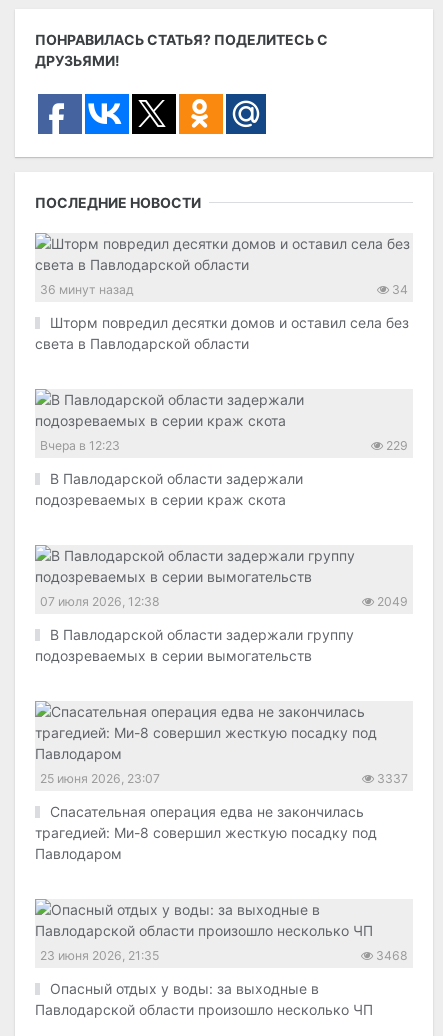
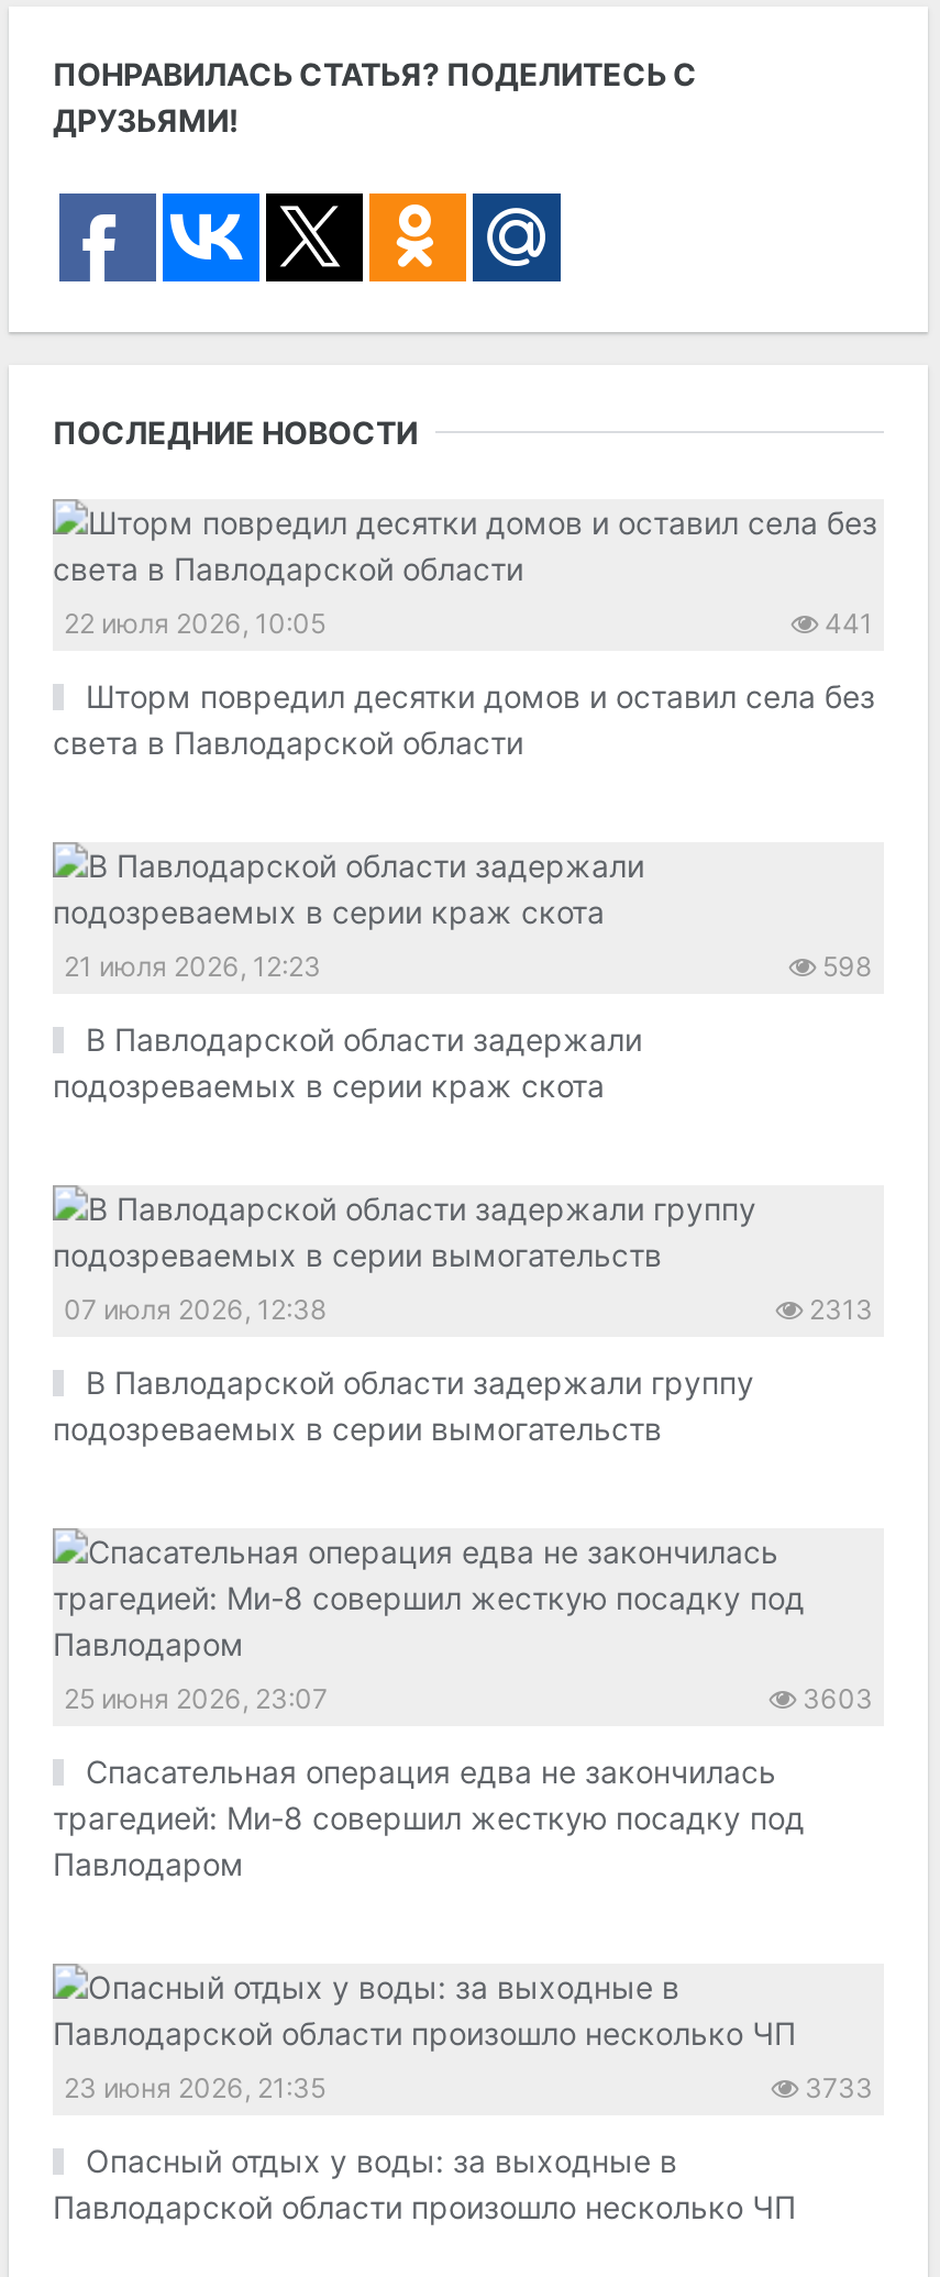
[40,282,408,297] 36 минут назад | 34 -> [64,607,873,640] 22 июля 2026, 10:05 | 441
[40,438,408,453] Вчера в 12:23 | 229 -> [64,950,873,983] 21 июля 2026, 12:23 | 598
[374,594,408,609] 2049 -> [803,1293,873,1326] 2313
[374,771,408,786] 3337 -> [796,1683,873,1716] 3603
[373,948,408,963] 3468 -> [798,2072,873,2105] 3733

